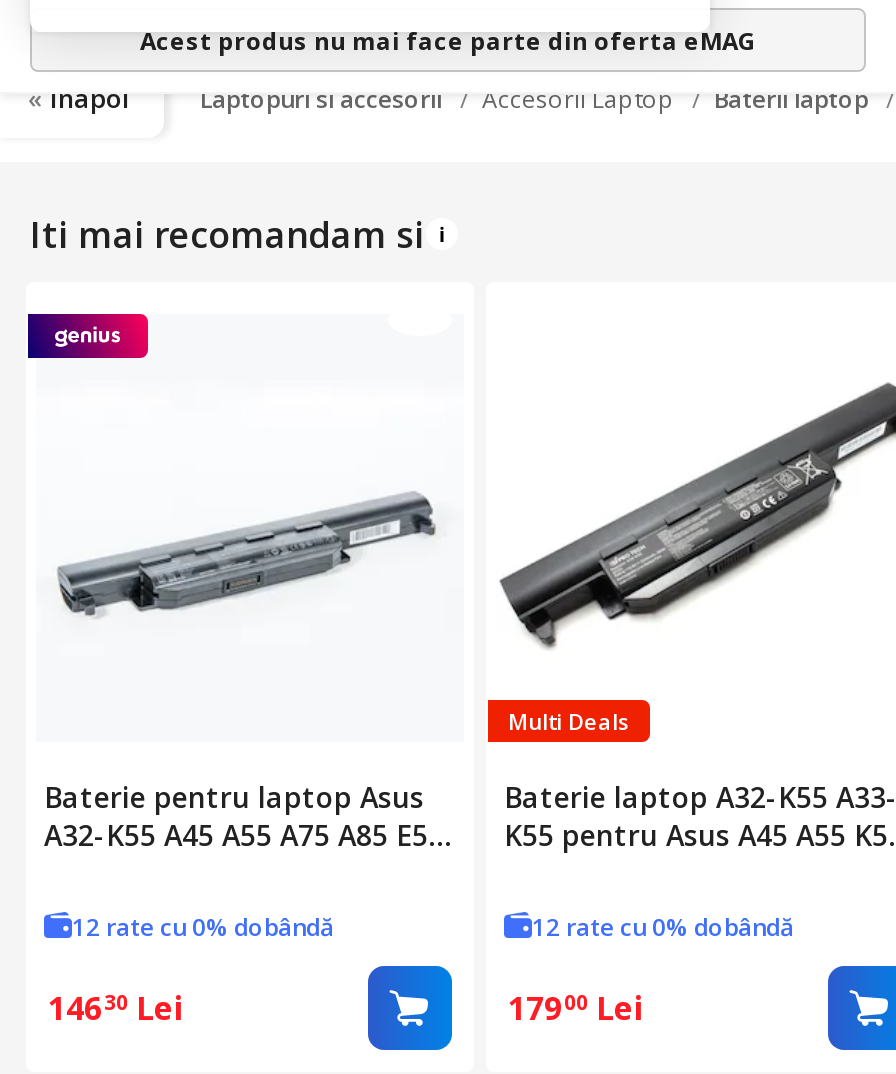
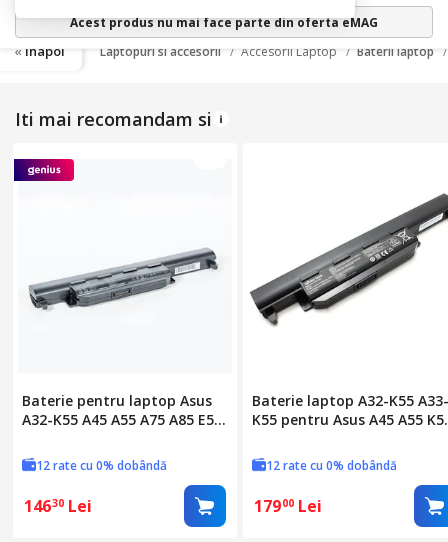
[508,706,630,736] Multi Deals -> none

